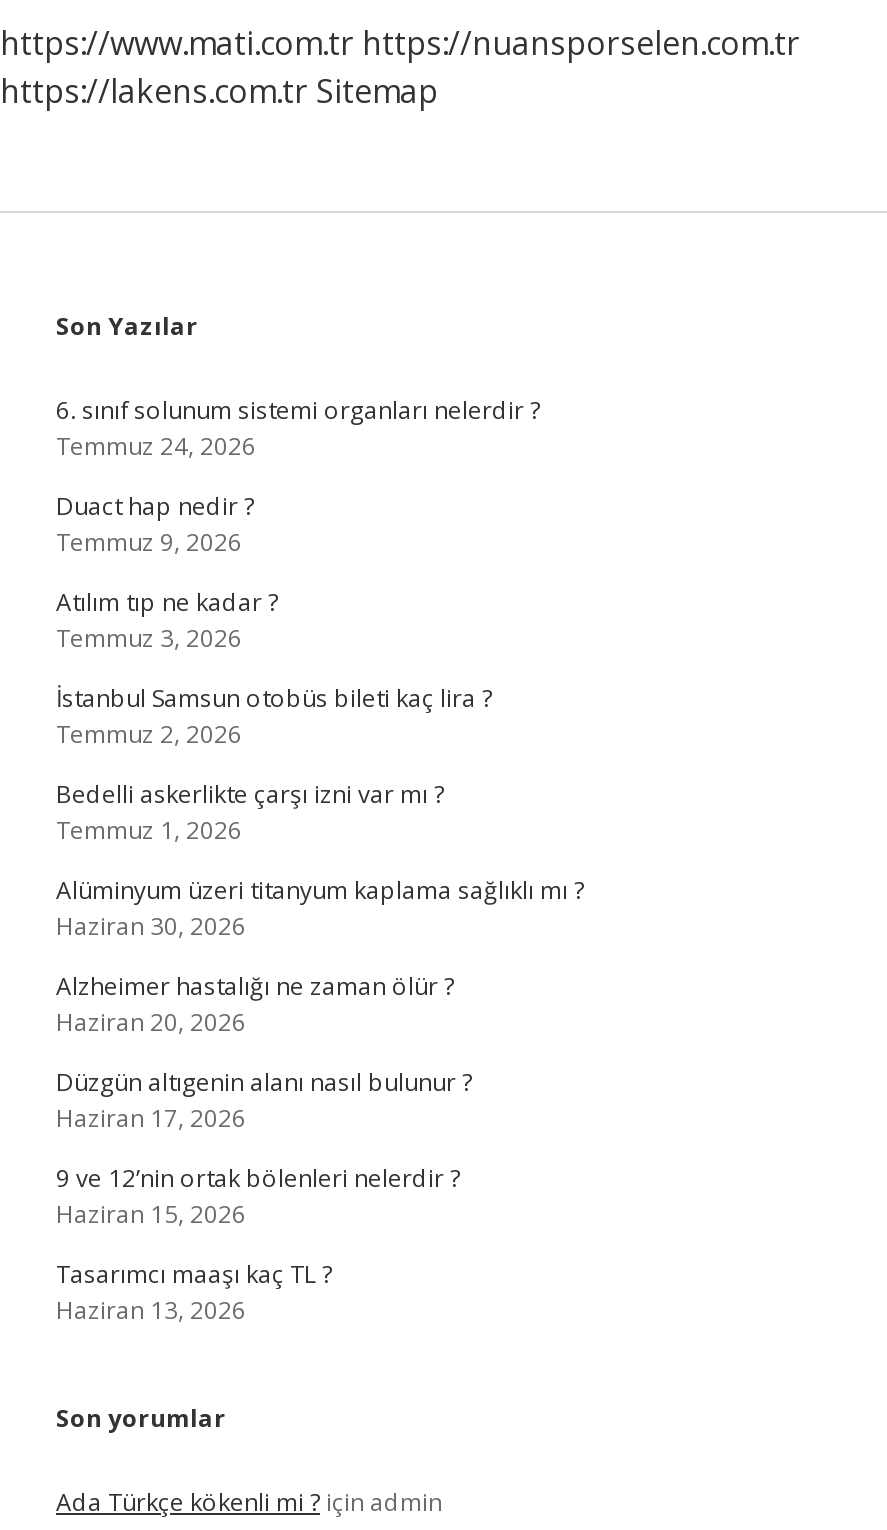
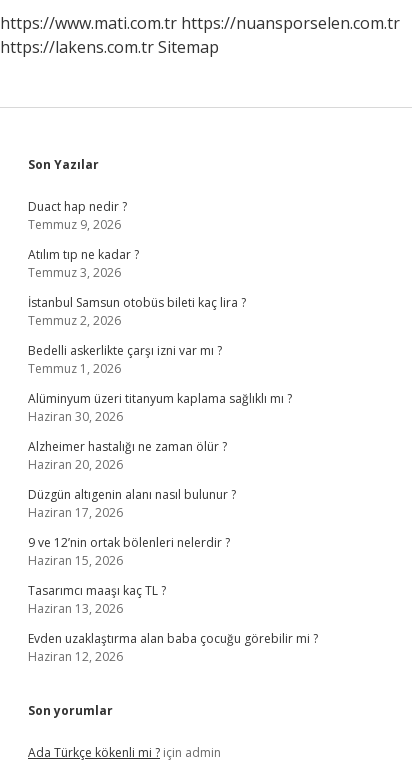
[56,393,540,463] 6. sınıf solunum sistemi organları nelerdir ? | Temmuz 24, 2026 -> none
moved [56,489,584,1327] -> [28,198,292,617]: Duact hap nedir ? | Temmuz 9, 2026 | Atılım tıp ne kadar ? | ... | Tasarımcı maaşı kaç TL ? | Haziran 13, 2026
none -> [28,630,318,665] Evden uzaklaştırma alan baba çocuğu görebilir mi ? | Haziran 12, 2026

